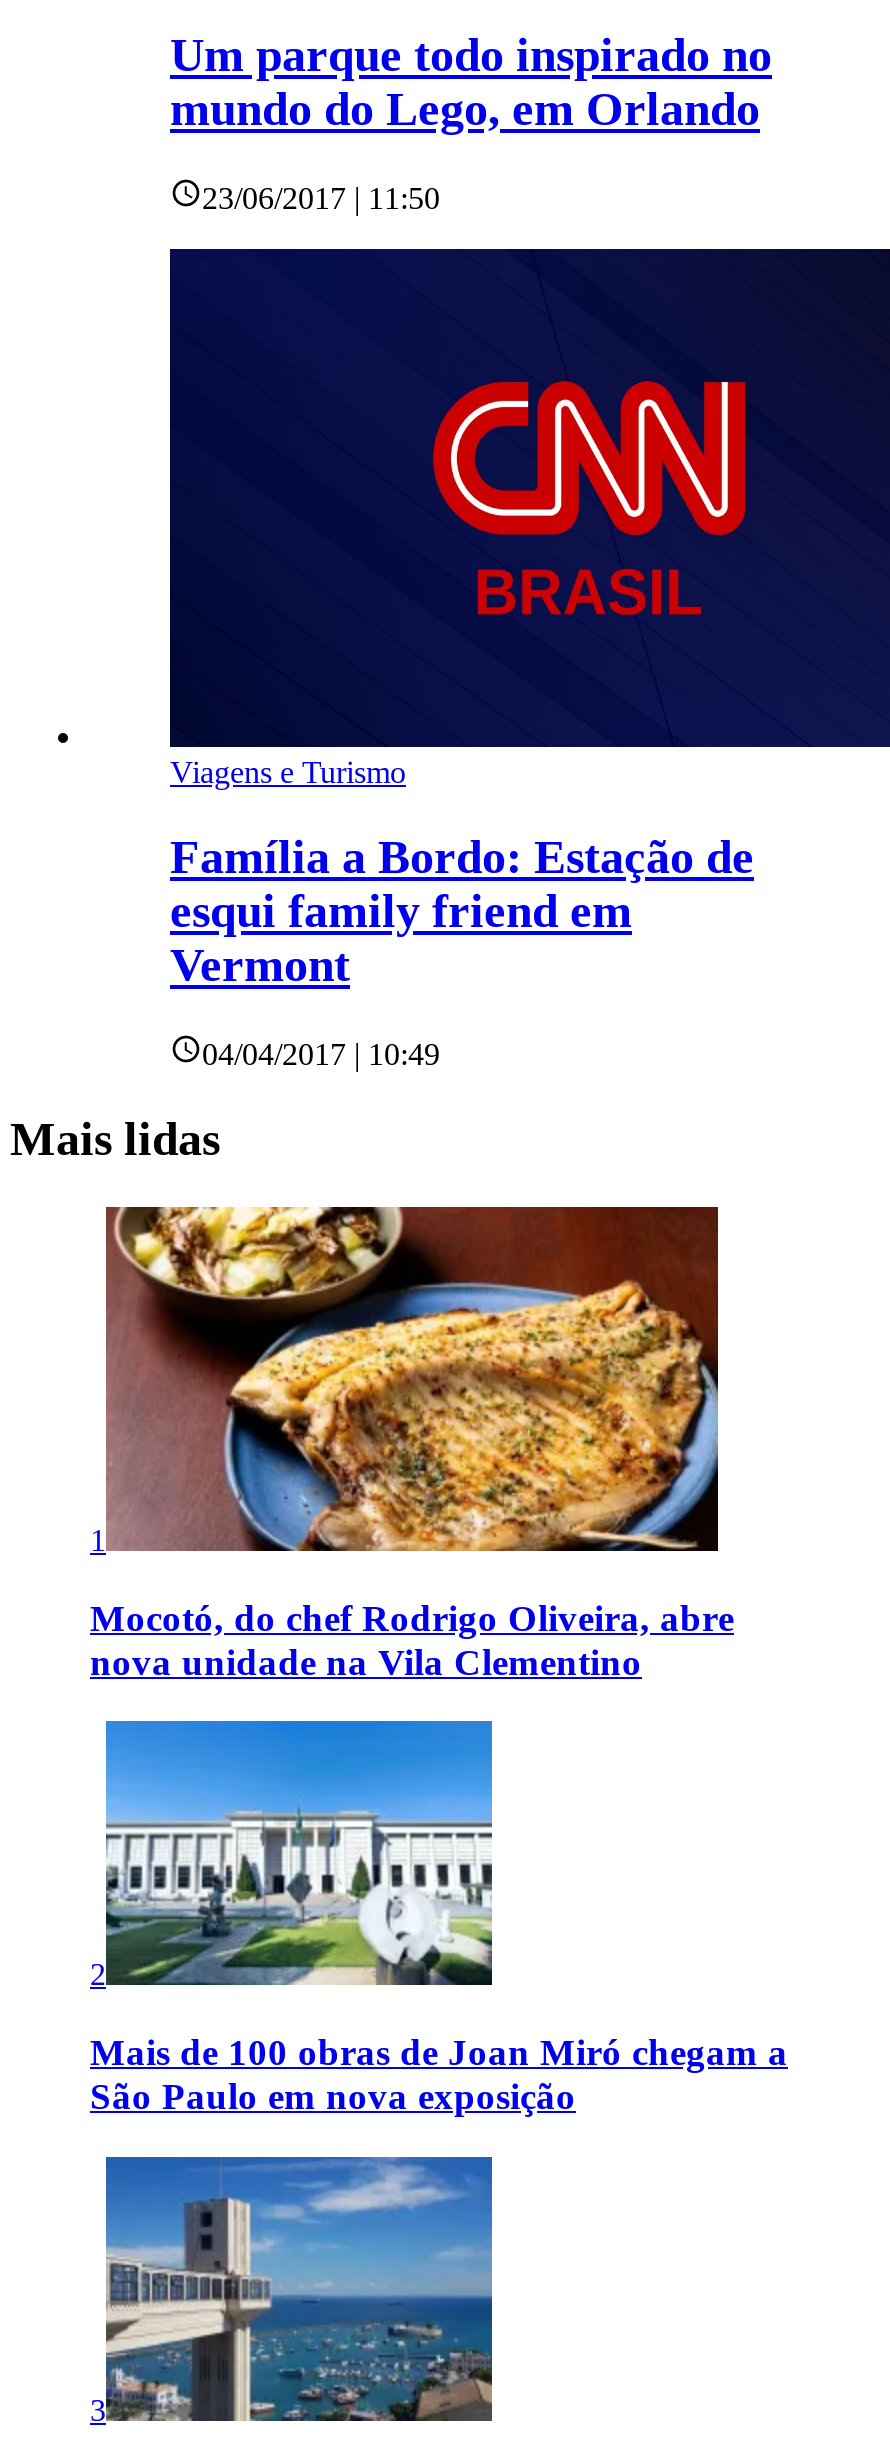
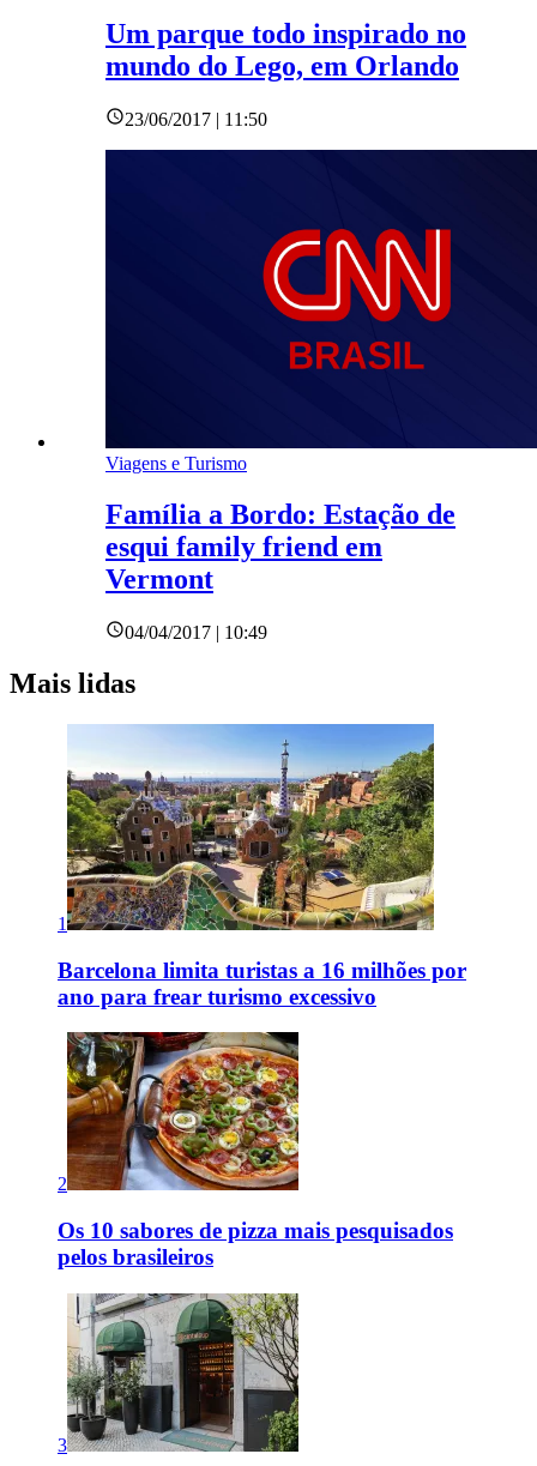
[90,1205,734,1682] [image] | Mocotó, do chef Rodrigo Oliveira, abre | nova unidade na Vila Clementino -> [58,723,466,1009] [image] | Barcelona limita turistas a 16 milhões por | ano para frear turismo excessivo
[90,1719,788,2117] [image] | Mais de 100 obras de Joan Miró chegam a | São Paulo em nova exposição -> [58,1031,453,1269] [image] | Os 10 sabores de pizza mais pesquisados | pelos brasileiros
[104,2155,494,2421] [image] -> [67,1292,300,1452] [image]

